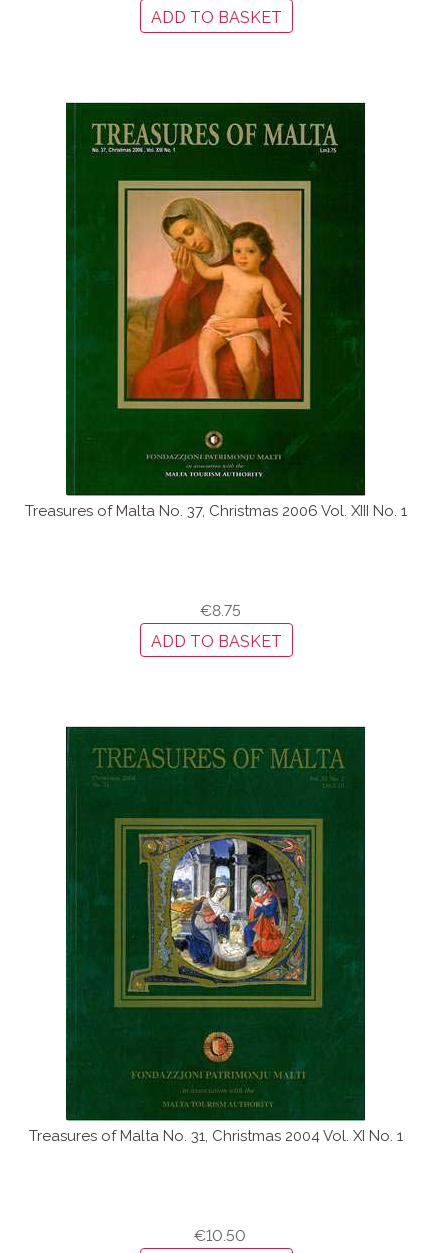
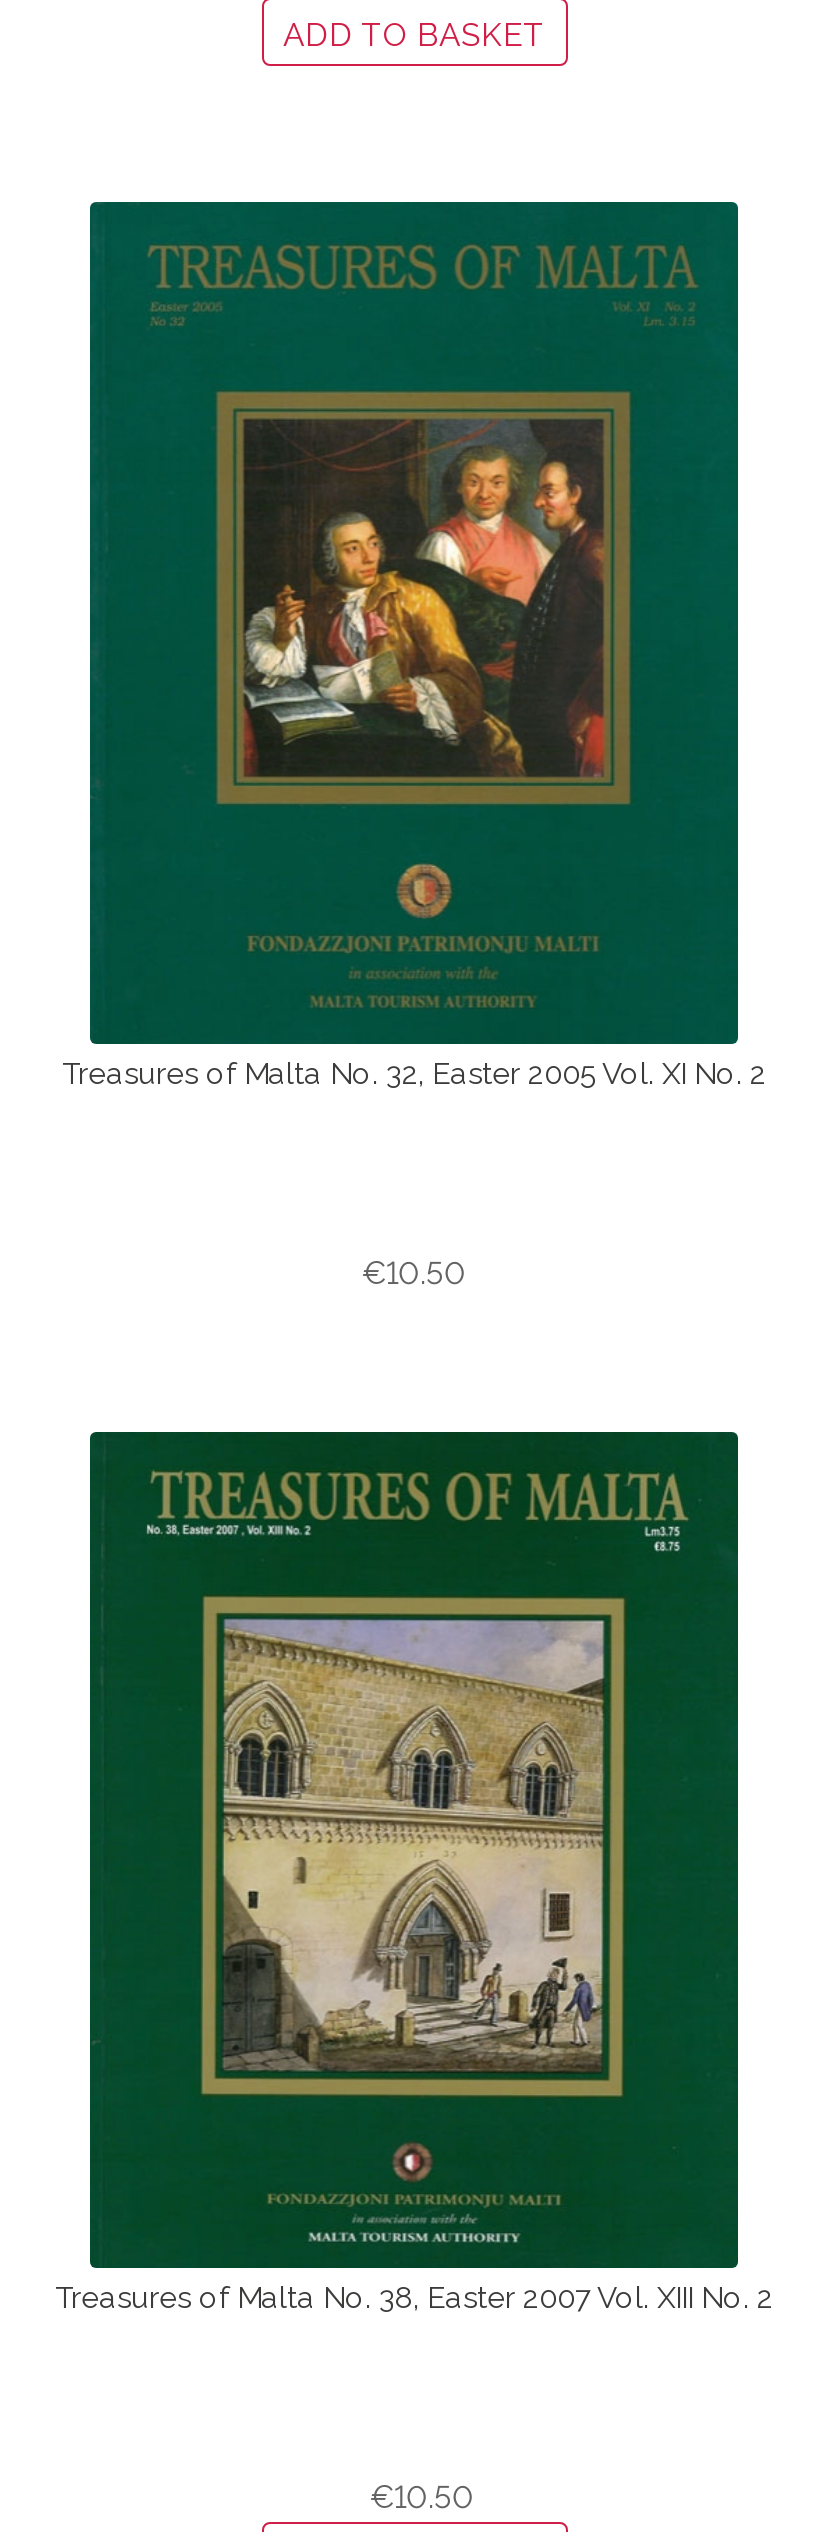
[25,101,407,520] [image] | Treasures of Malta No. 37, Christmas 2006 Vol. XIII No. 1 -> [62,200,766,1092] [image] | Treasures of Malta No. 32, Easter 2005 Vol. XI No. 2
[150,601,281,651] €8.75 | ADD TO BASKET -> [362,1254,466,1292] €10.50
[29,715,403,1145] [image] | Treasures of Malta No. 31, Christmas 2004 Vol. XI No. 1 -> [55,1428,773,2317] [image] | Treasures of Malta No. 38, Easter 2007 Vol. XIII No. 2

